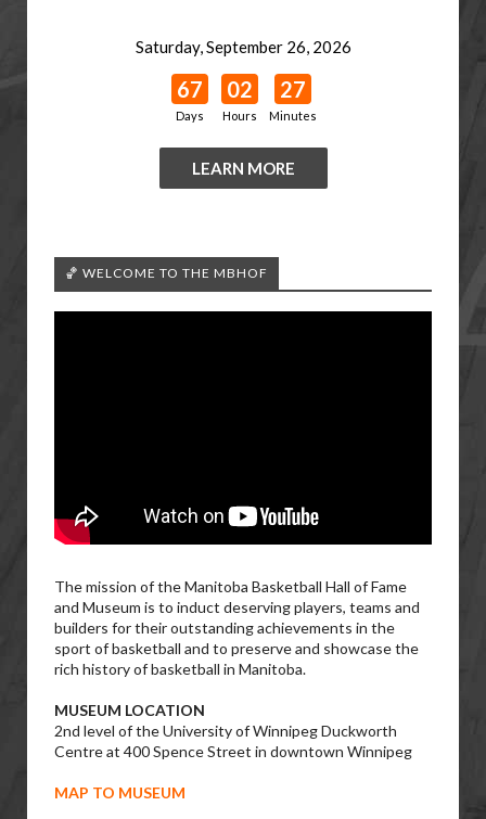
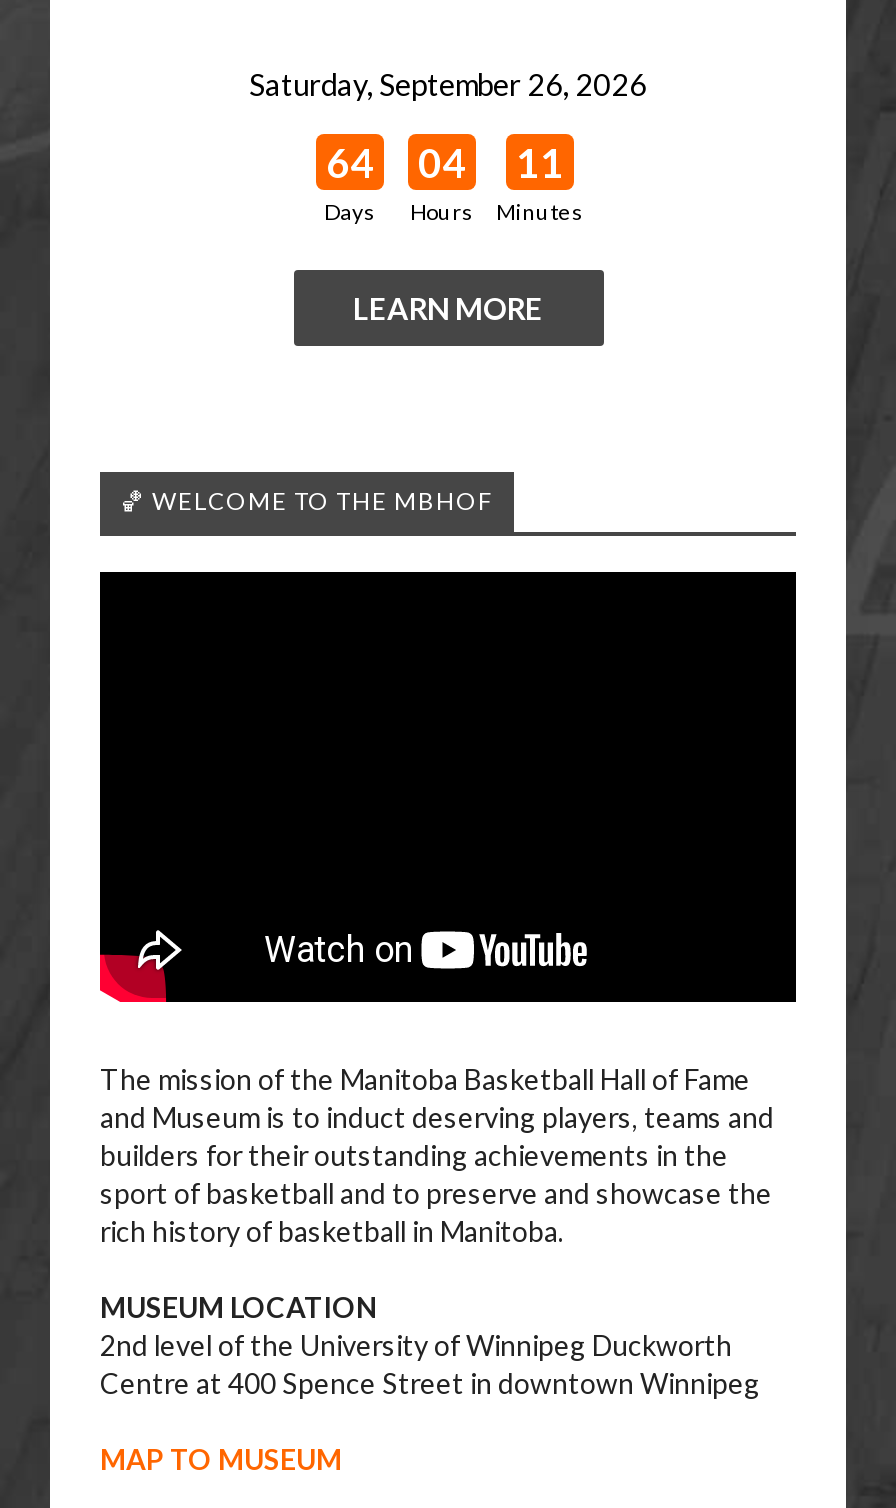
[177,76,203,102] 67 -> [326,138,374,186] 64
[227,76,253,102] 02 -> [418,138,466,186] 04
[280,76,306,102] 27 -> [516,138,564,186] 11

